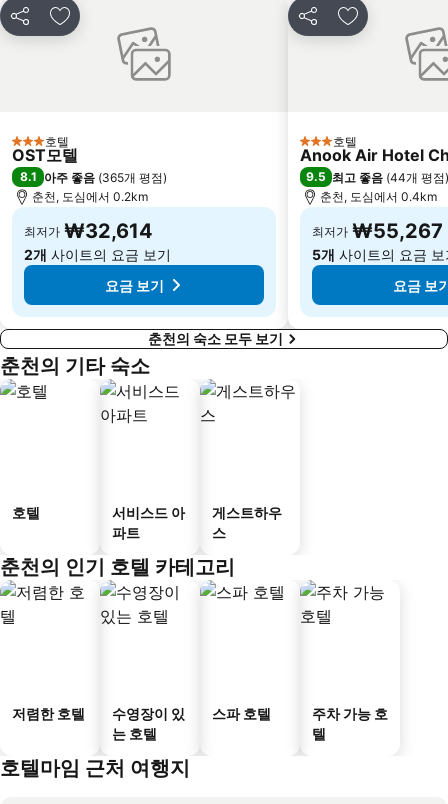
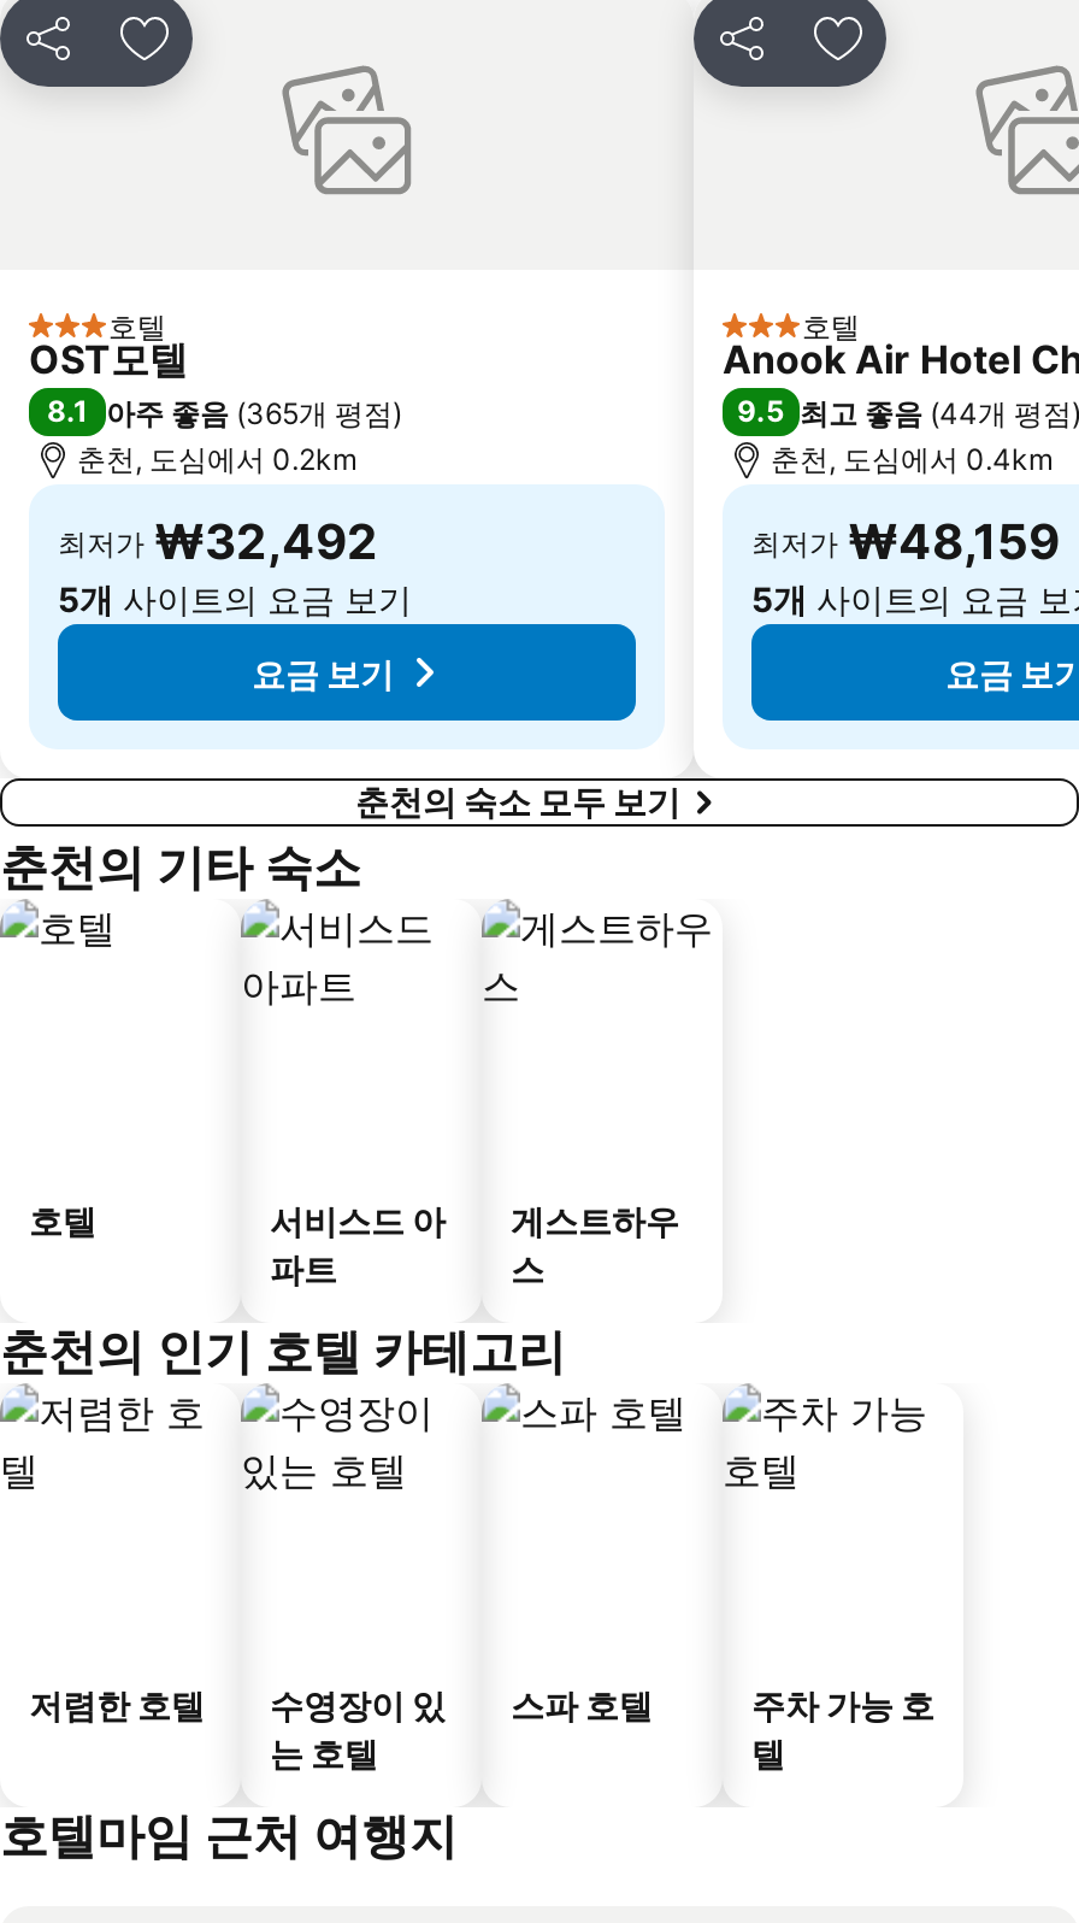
[24,219,153,243] 최저가 ₩32,614 -> [58,513,378,571] 최저가 ₩32,492
[312,219,443,243] 최저가 ₩55,267 -> [751,513,1060,571] 최저가 ₩48,159
[24,246,171,263] 2개 사이트의 요금 보기 -> [58,578,412,619] 5개 사이트의 요금 보기

